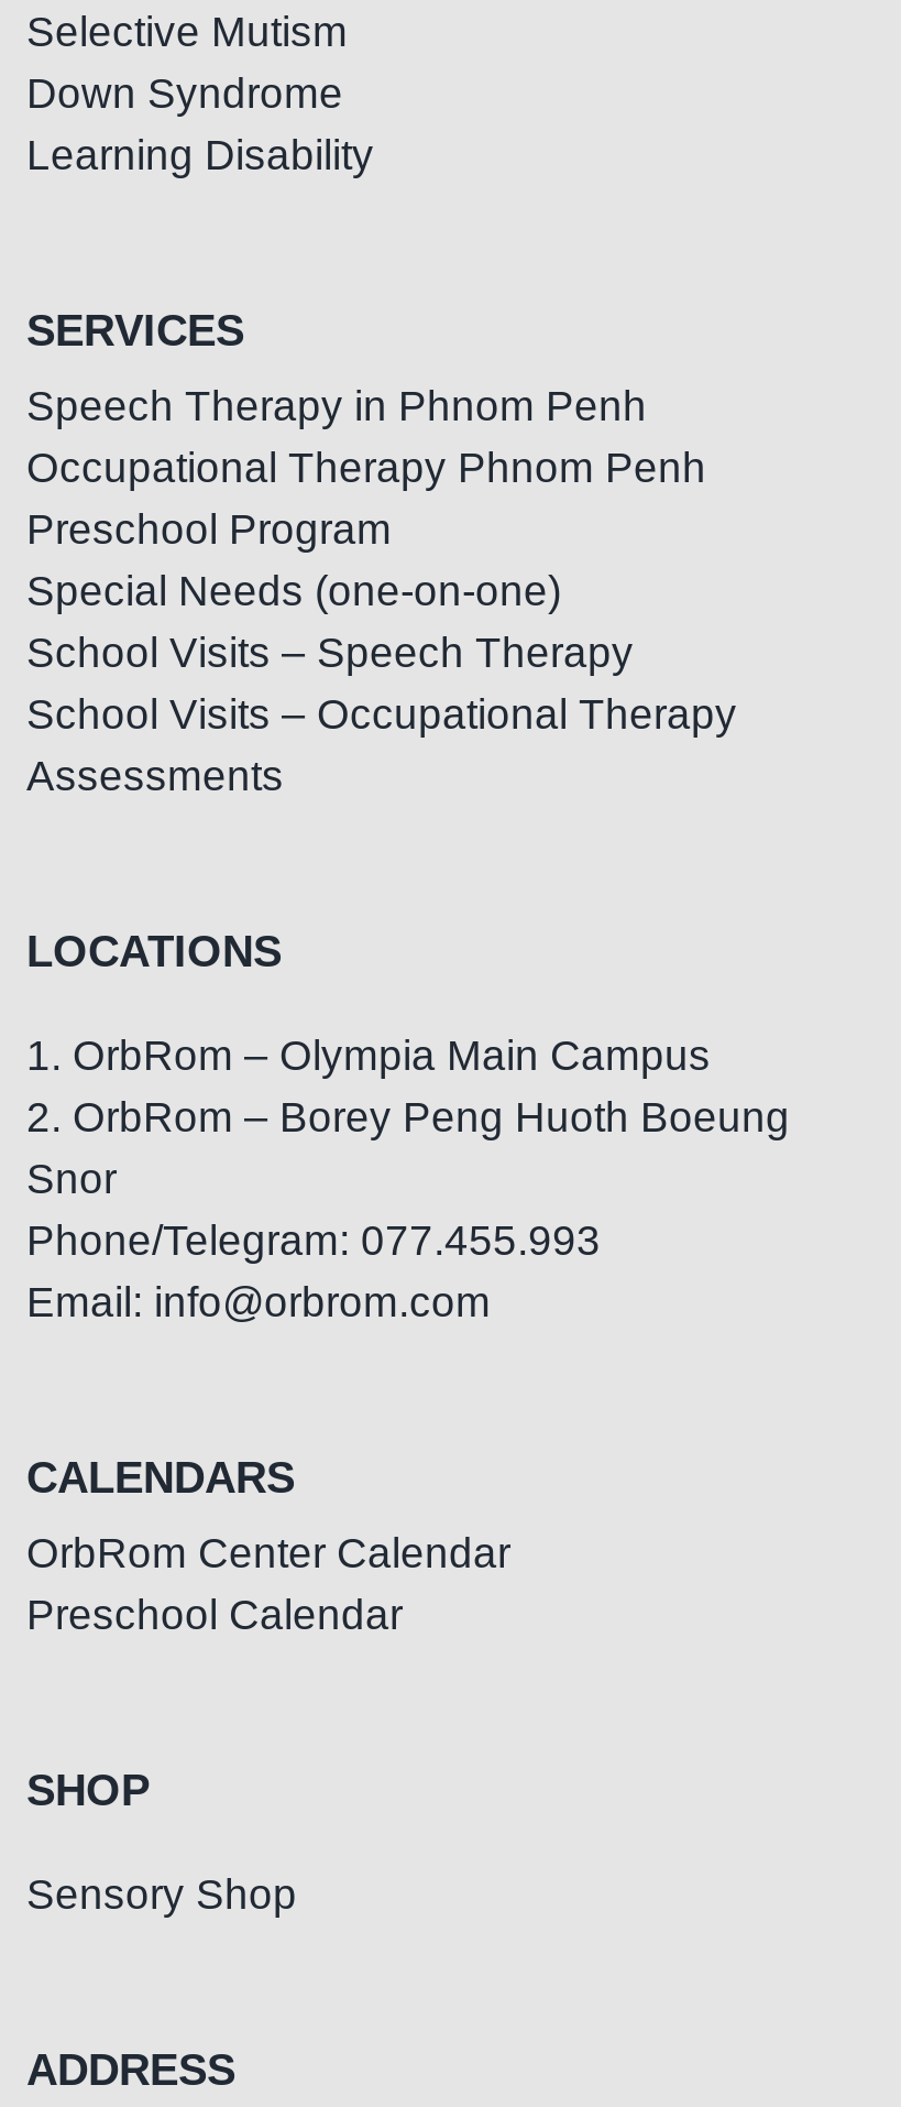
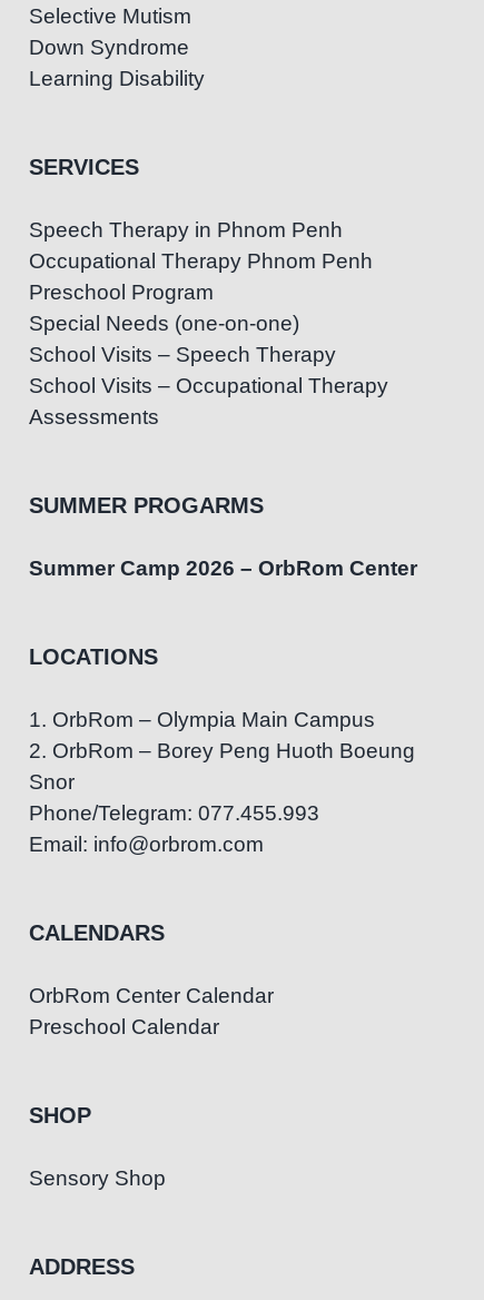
none -> [29,494,417,580] SUMMER PROGARMS | Summer Camp 2026 – OrbRom Center

